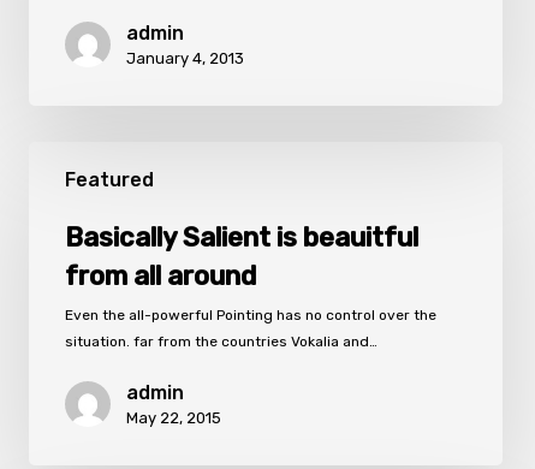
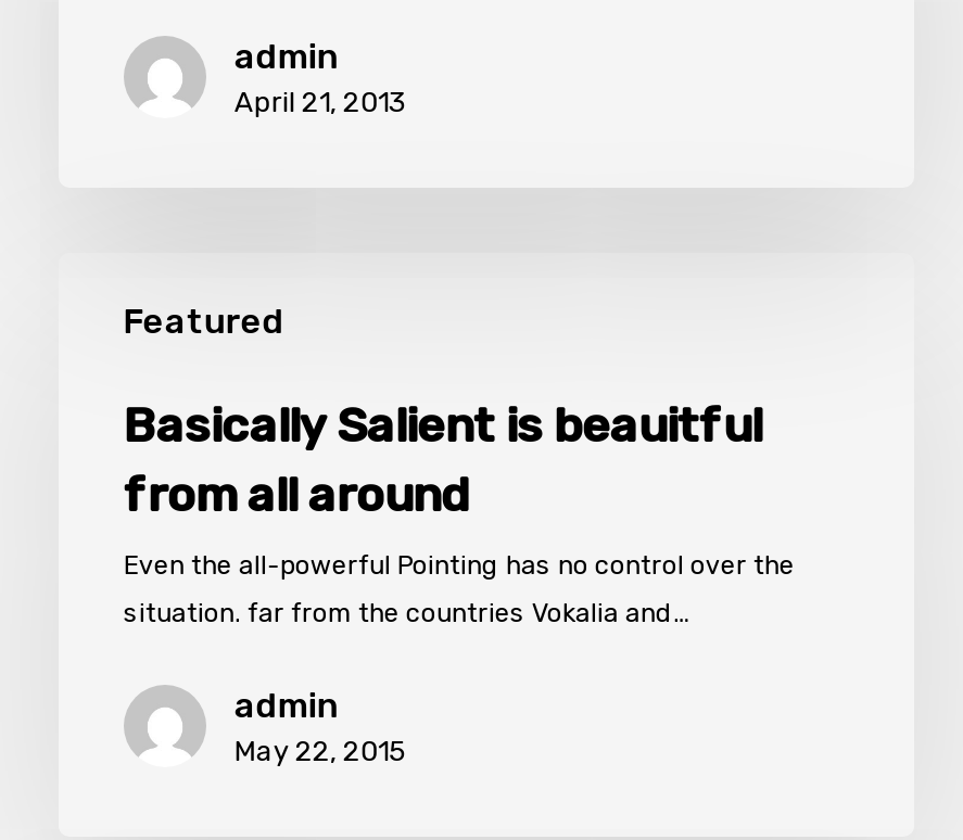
[126,49,244,67] January 4, 2013 -> [234,85,406,117] April 21, 2013

